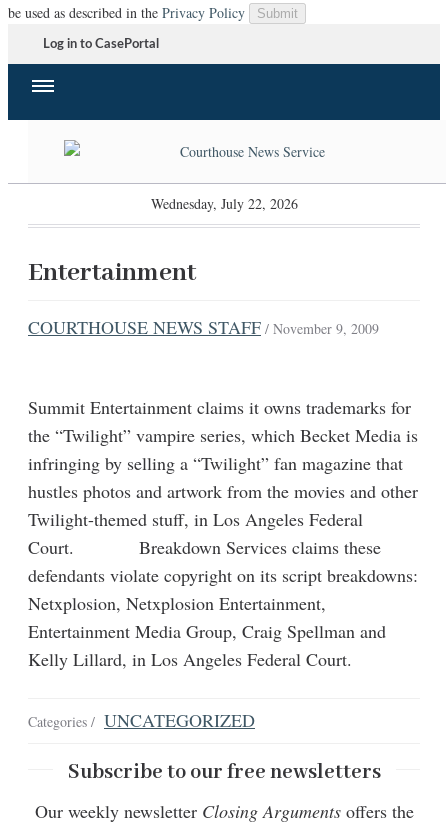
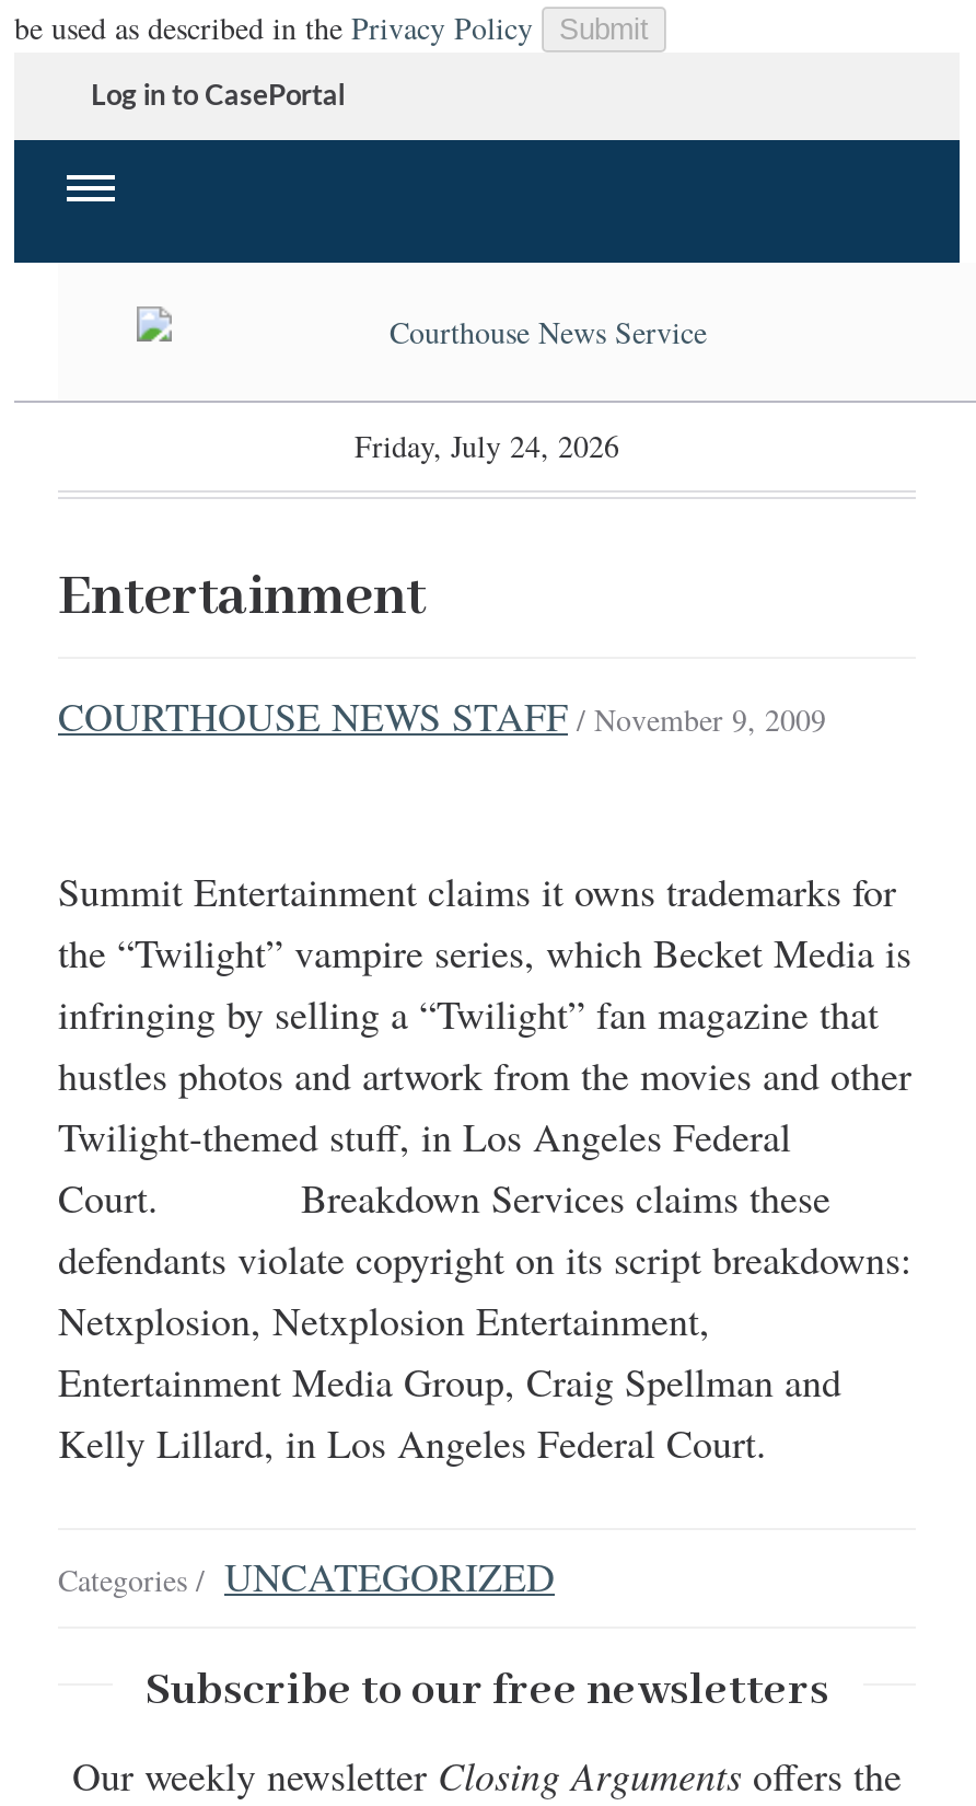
[150,194,297,213] Wednesday, July 22, 2026 -> [355,425,619,466] Friday, July 24, 2026

